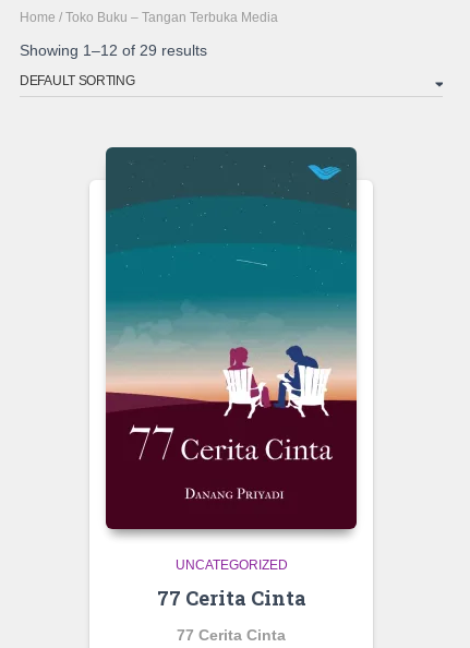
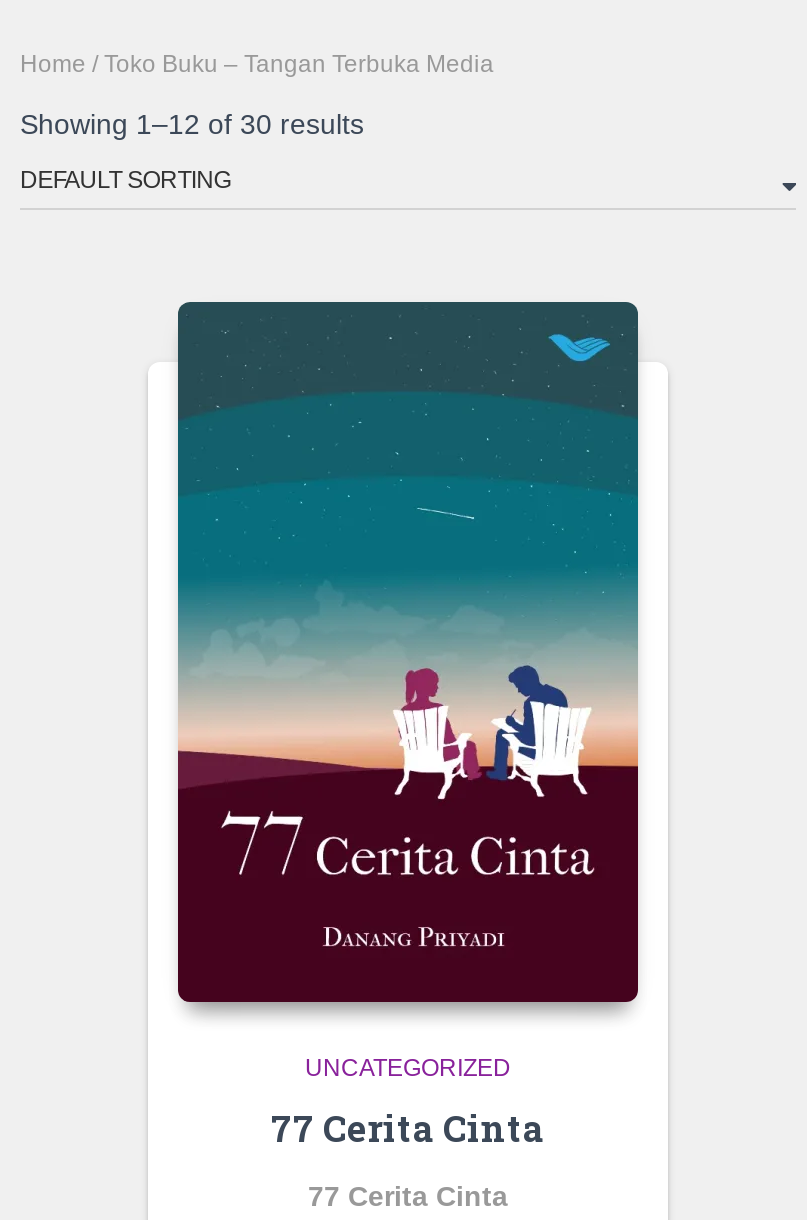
[20,41,207,59] Showing 1–12 of 29 results -> [20,108,364,140] Showing 1–12 of 30 results

